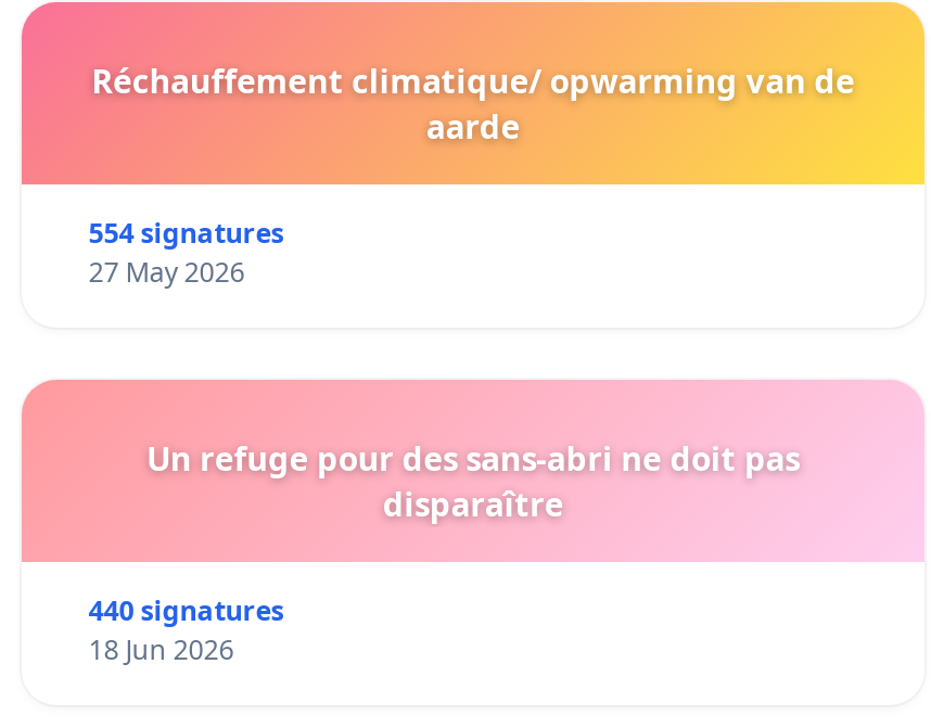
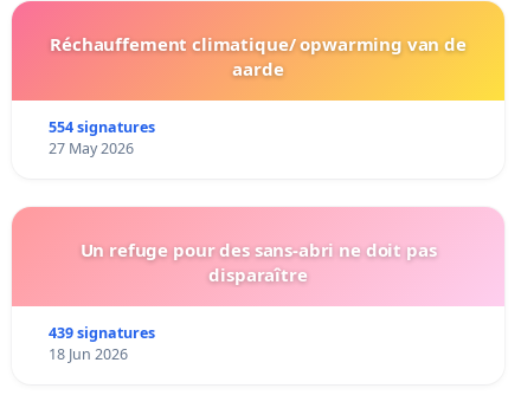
[89,593,284,629] 440 signatures -> [48,323,155,343] 439 signatures

